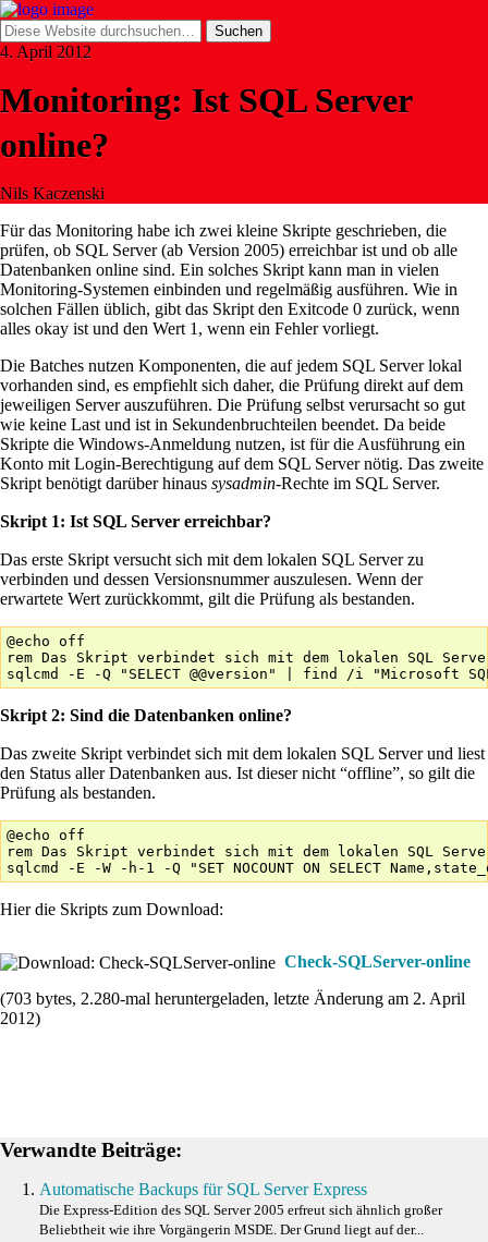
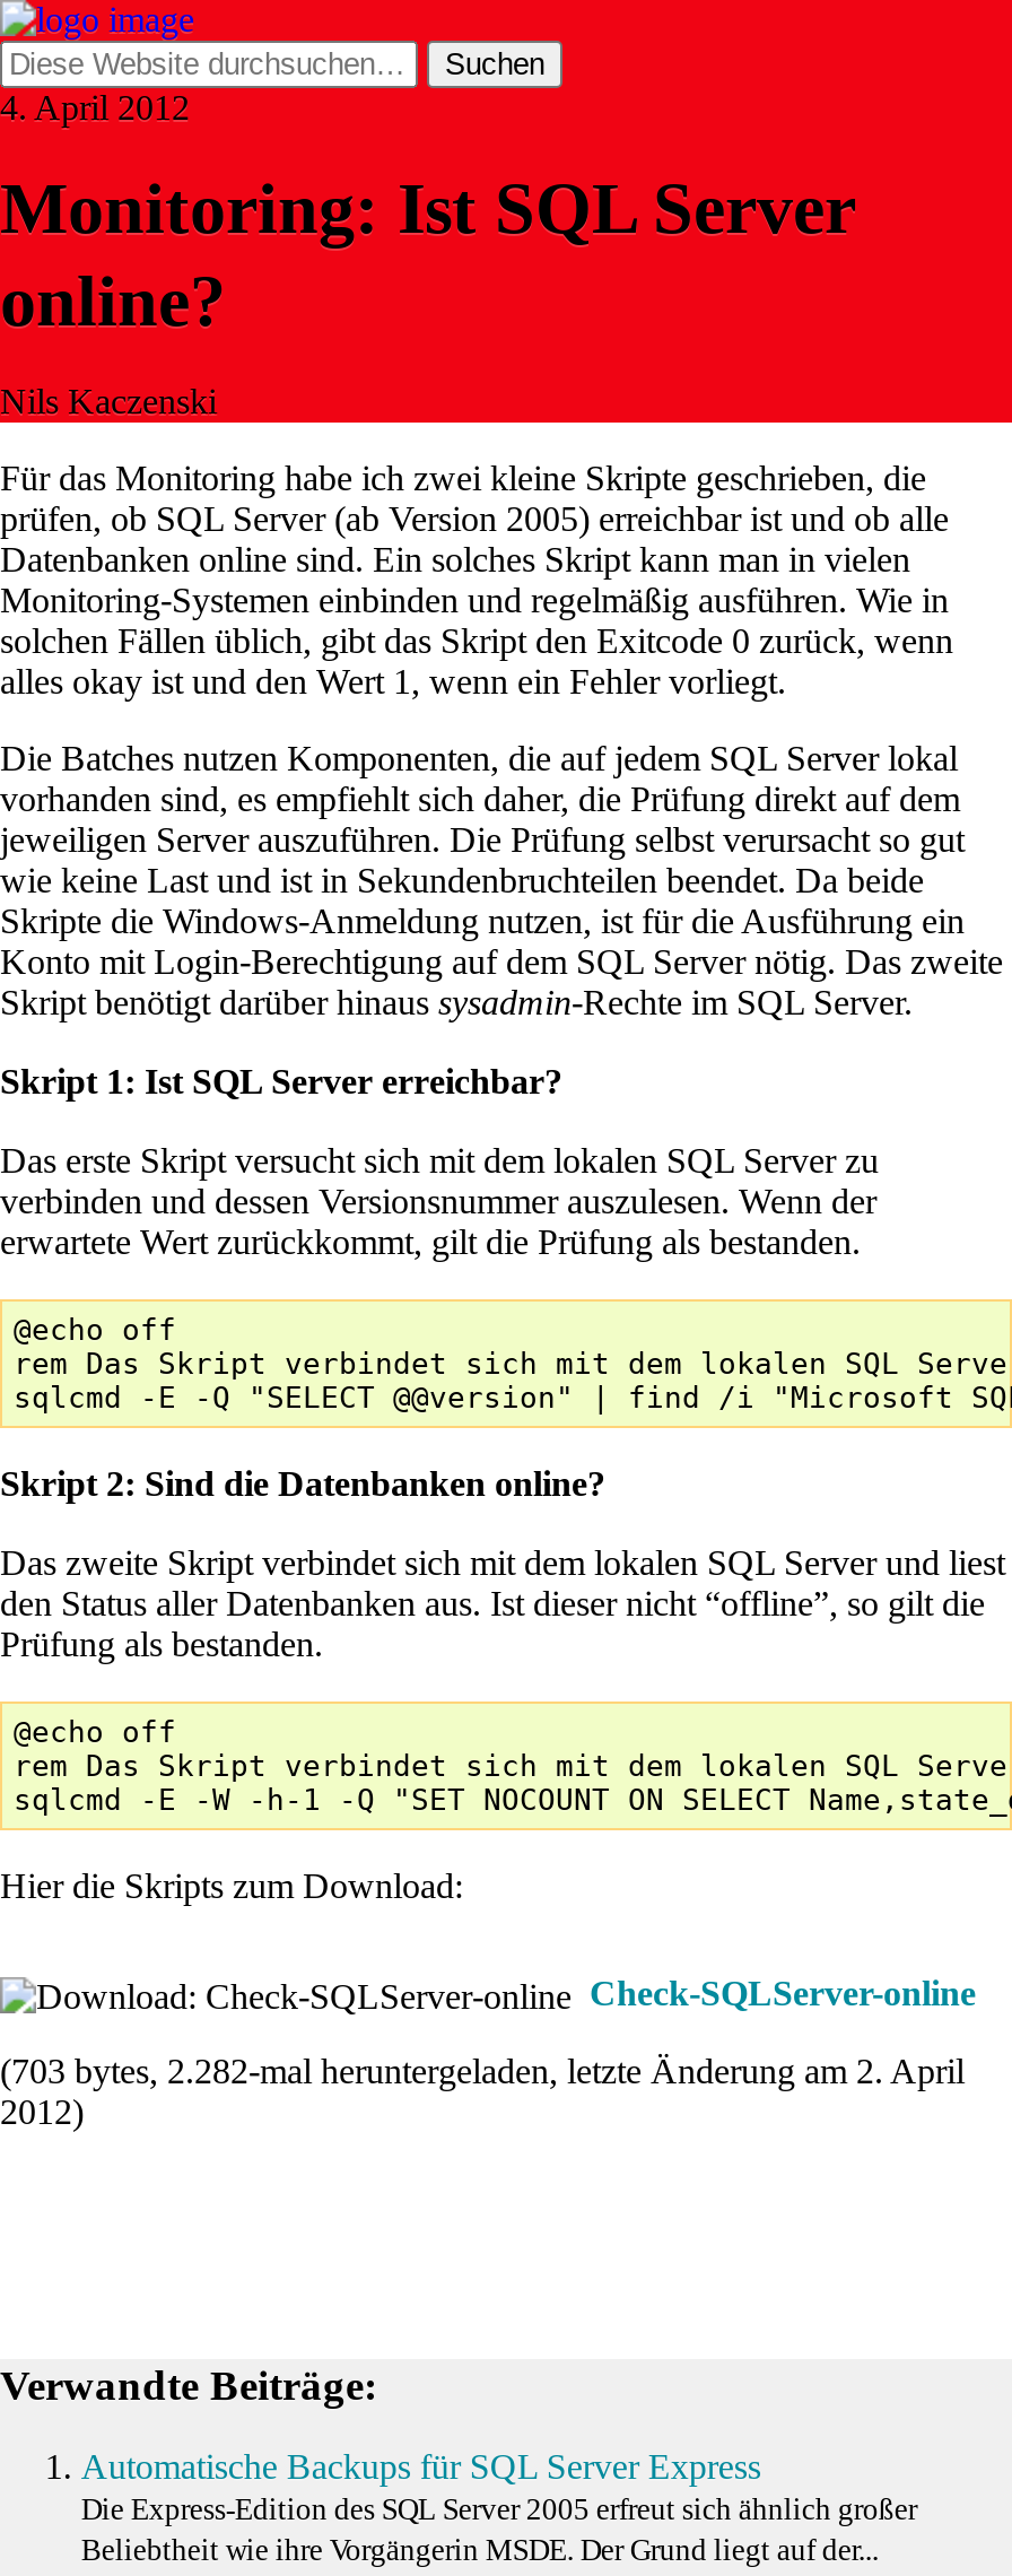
[0,989,465,1008] (703 bytes, 2.280-mal heruntergeladen, letzte Änderung am 2. April -> [0,2052,965,2090] (703 bytes, 2.282-mal heruntergeladen, letzte Änderung am 2. April

